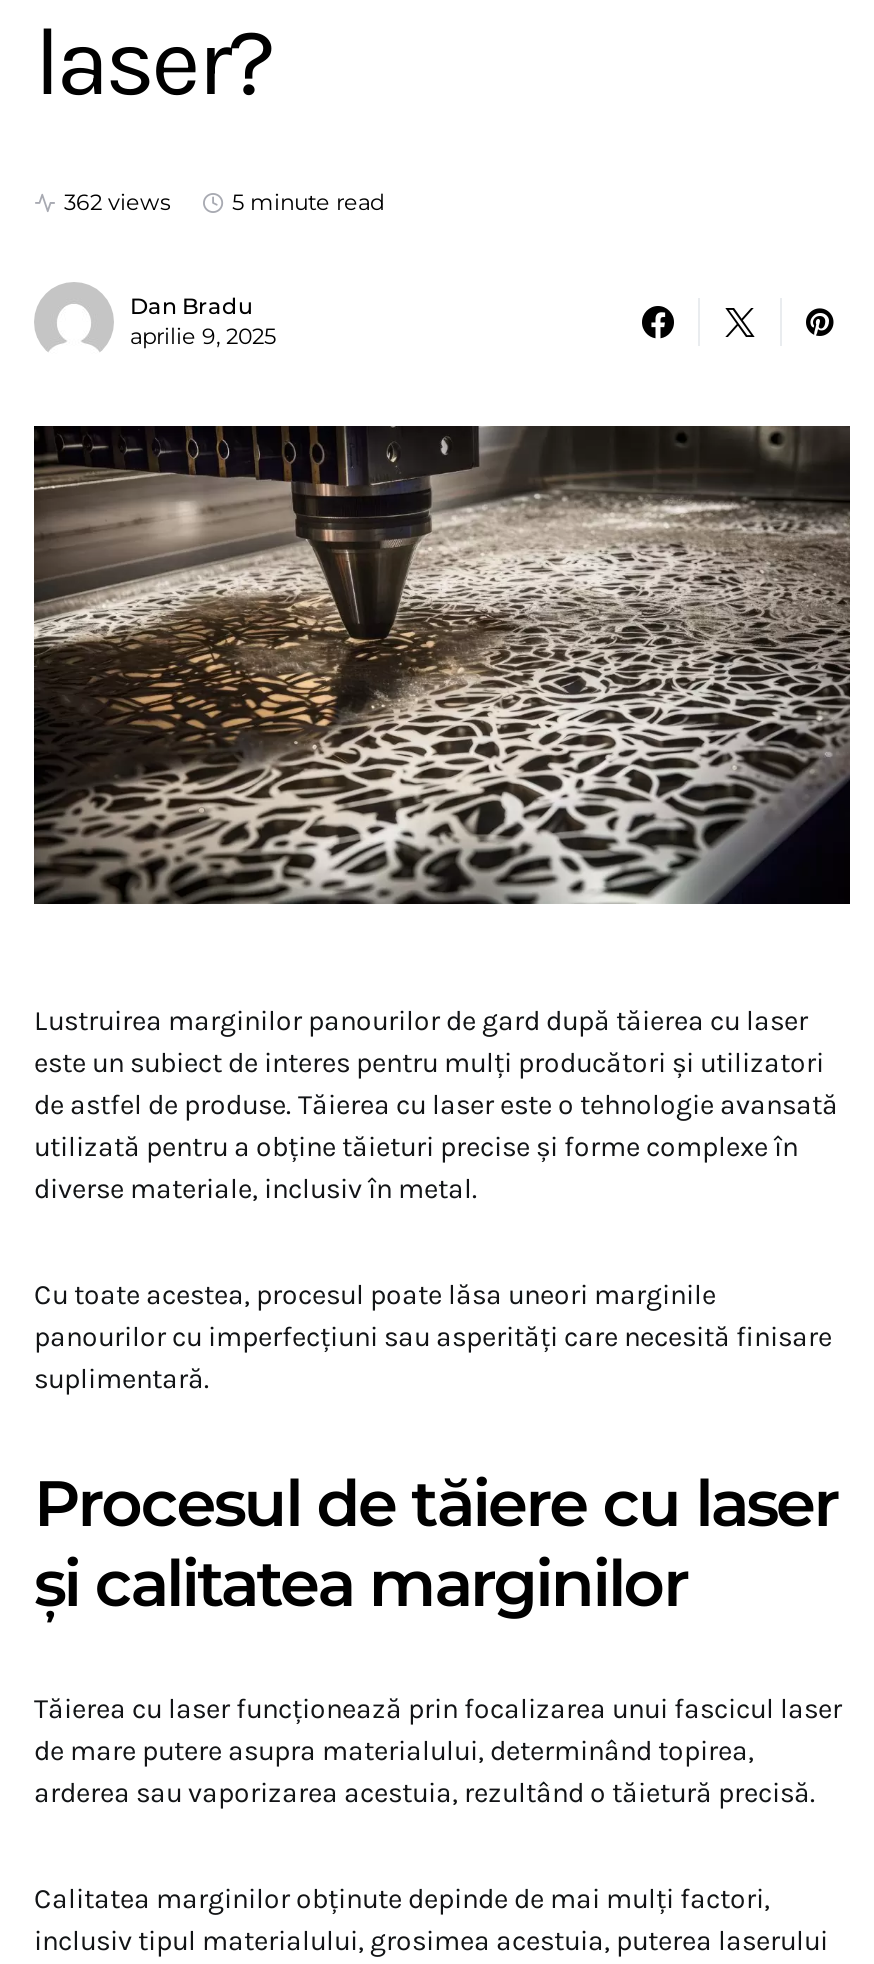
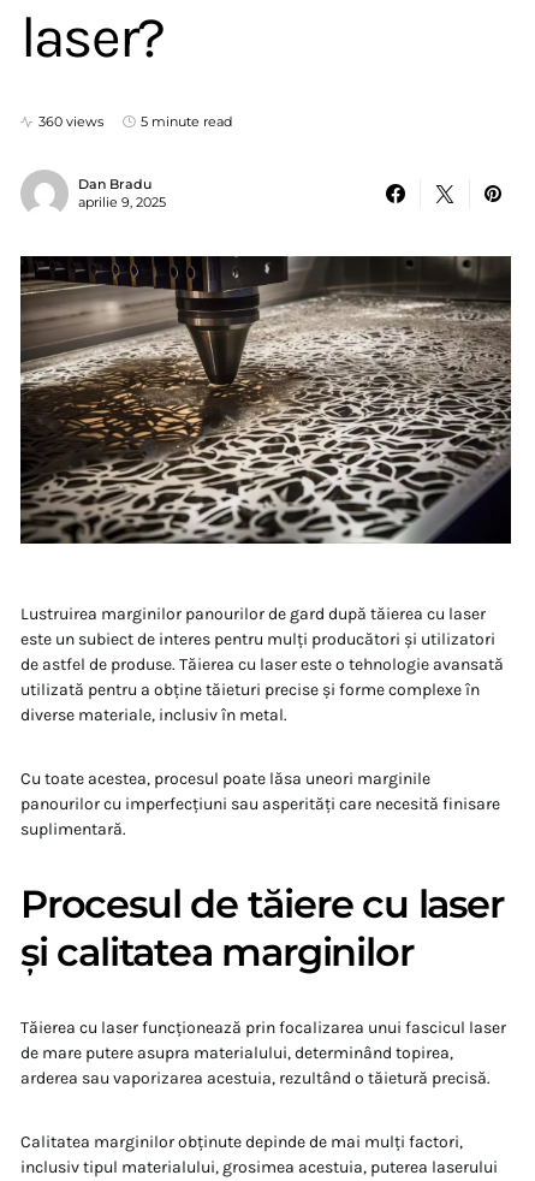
[64,188,170,216] 362 views -> [38,113,103,130] 360 views

